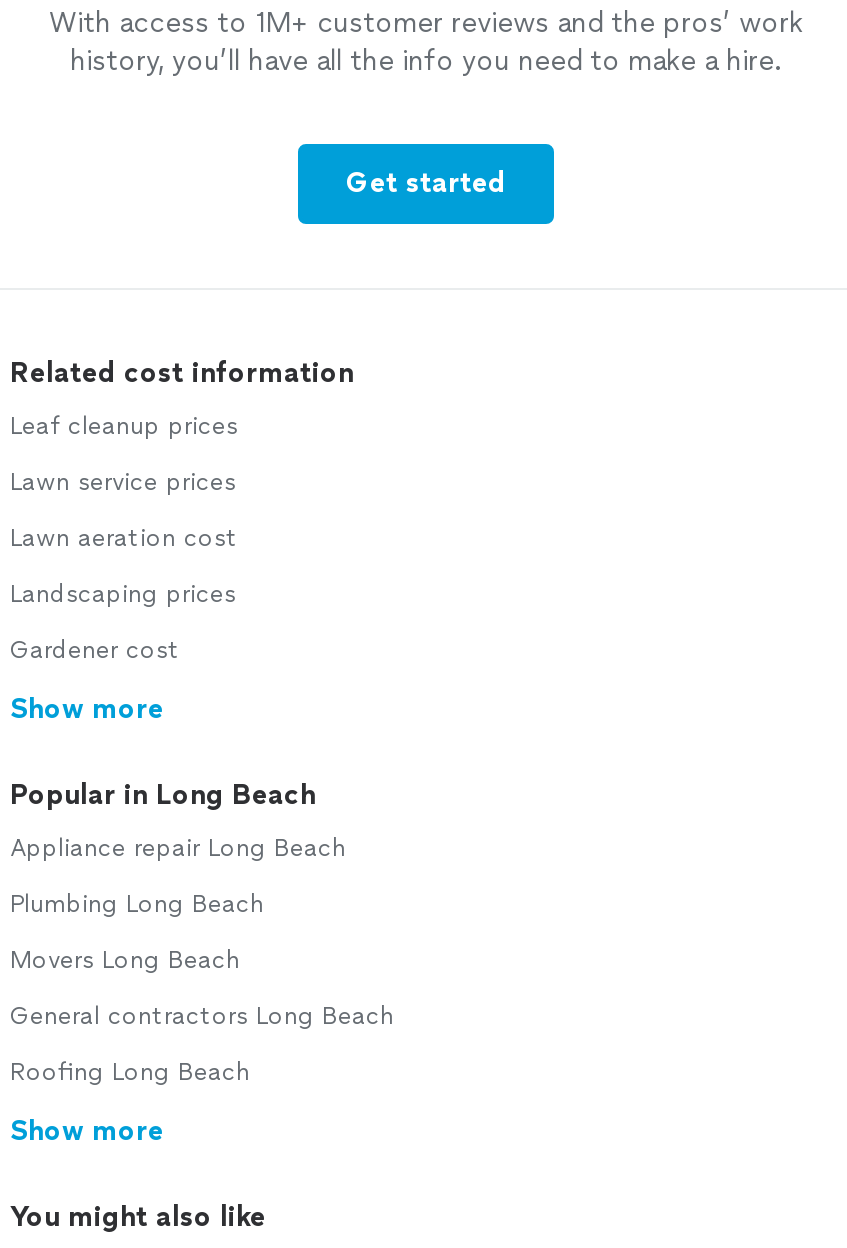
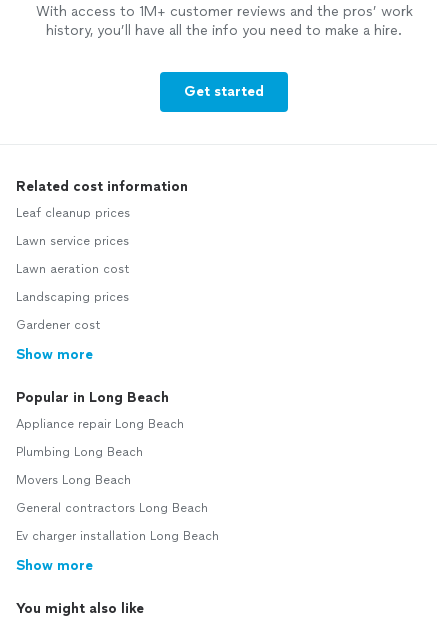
[10,1058,250,1086] Roofing Long Beach -> [16,529,219,543] Ev charger installation Long Beach

